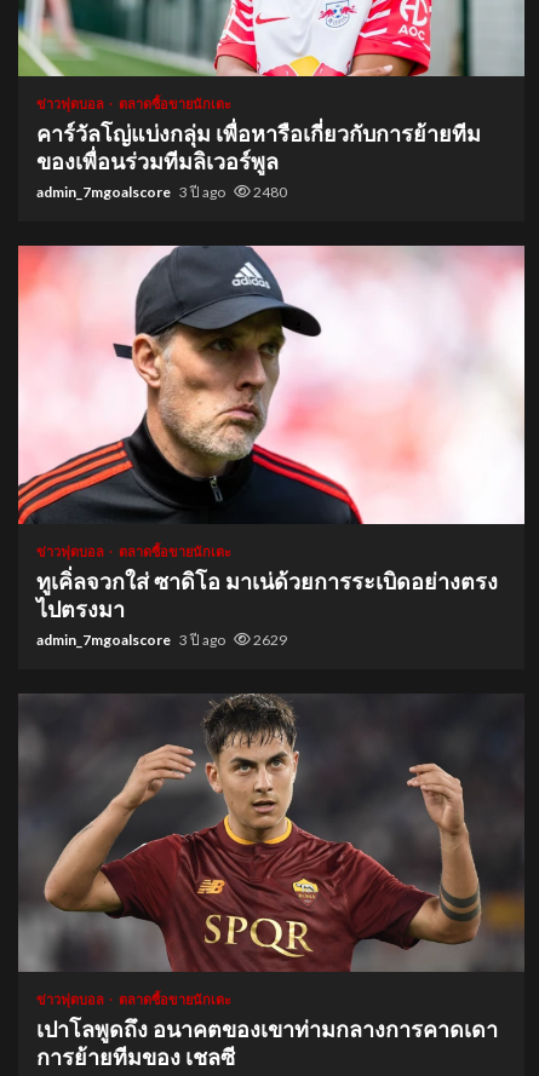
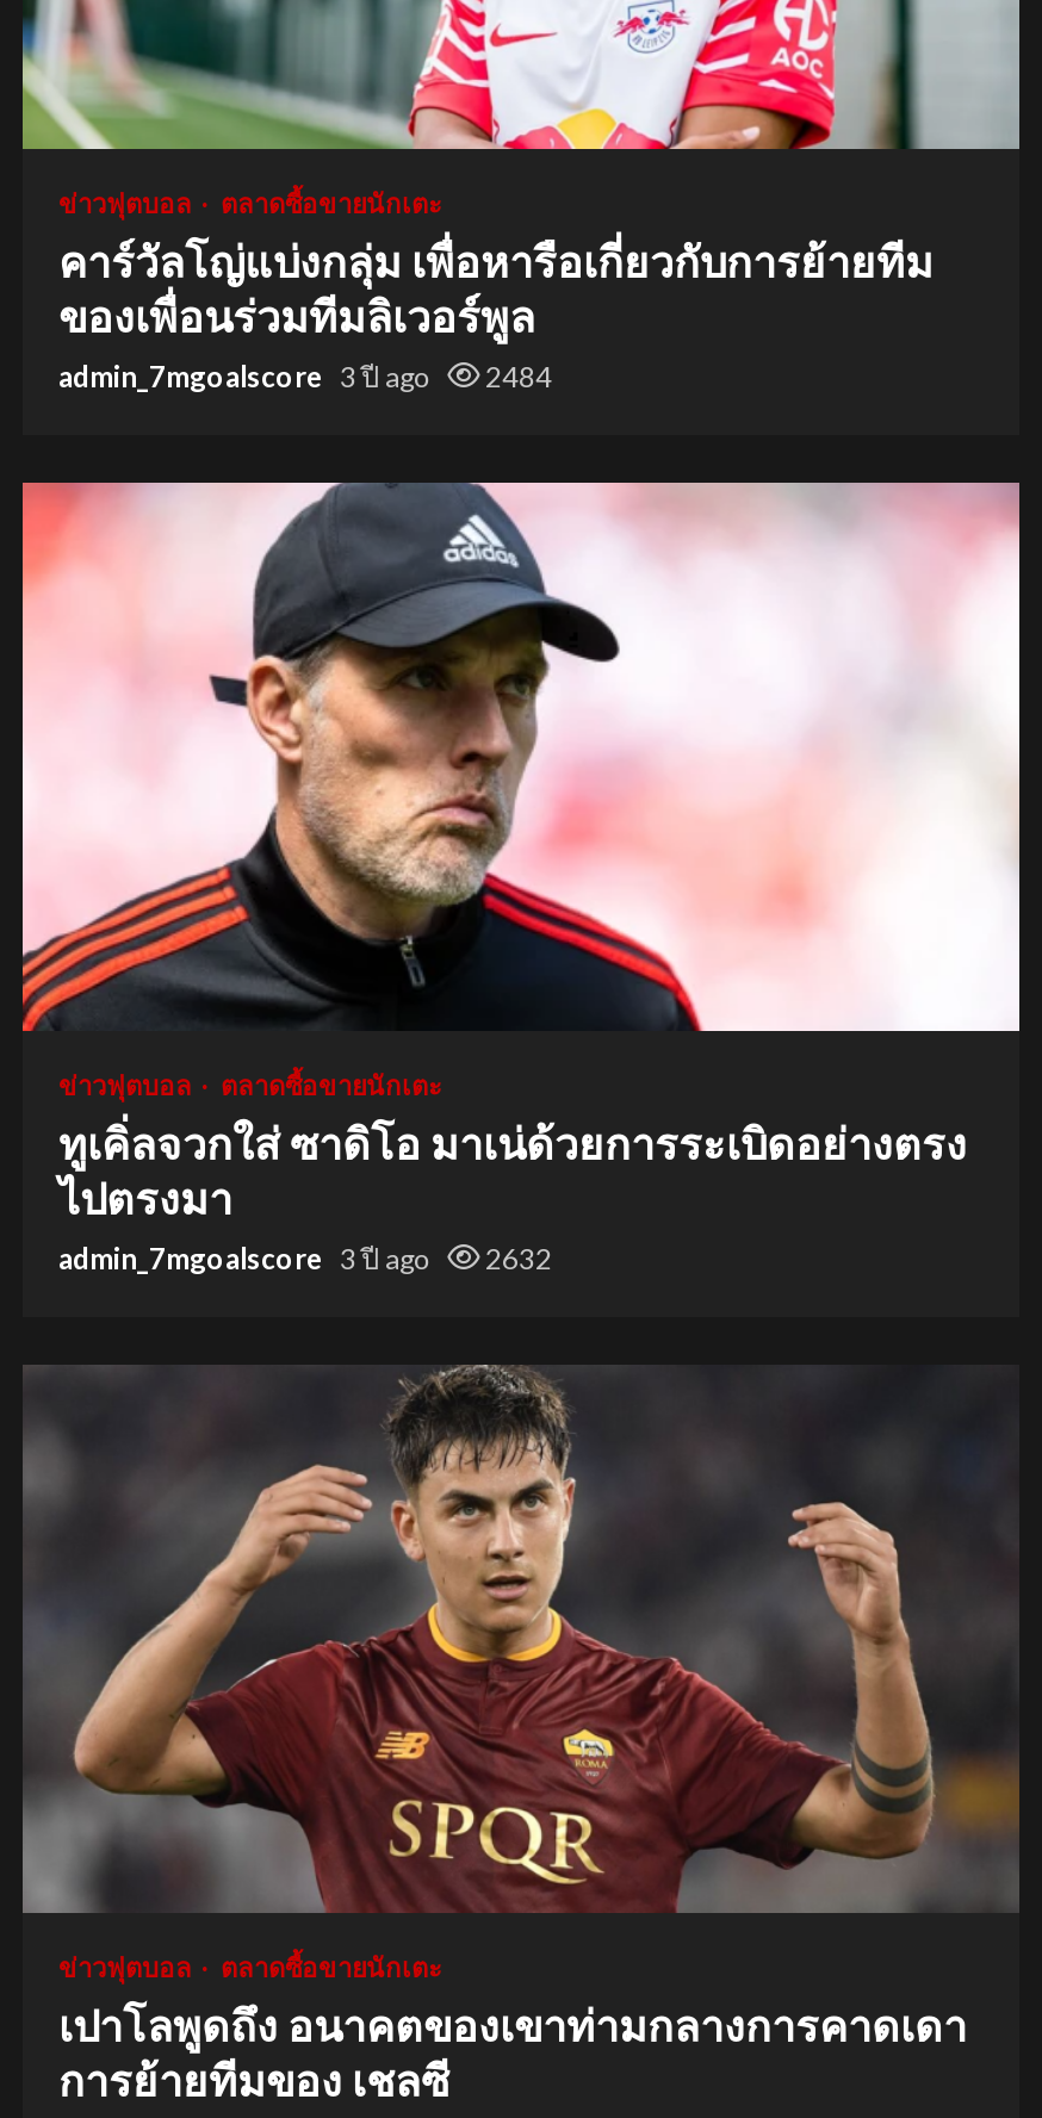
[36,183,287,201] admin_7mgoalscore 3 ปี ago 2480 -> [58,360,552,396] admin_7mgoalscore 3 ปี ago 2484
[36,631,287,649] admin_7mgoalscore 3 ปี ago 2629 -> [58,1242,552,1278] admin_7mgoalscore 3 ปี ago 2632

